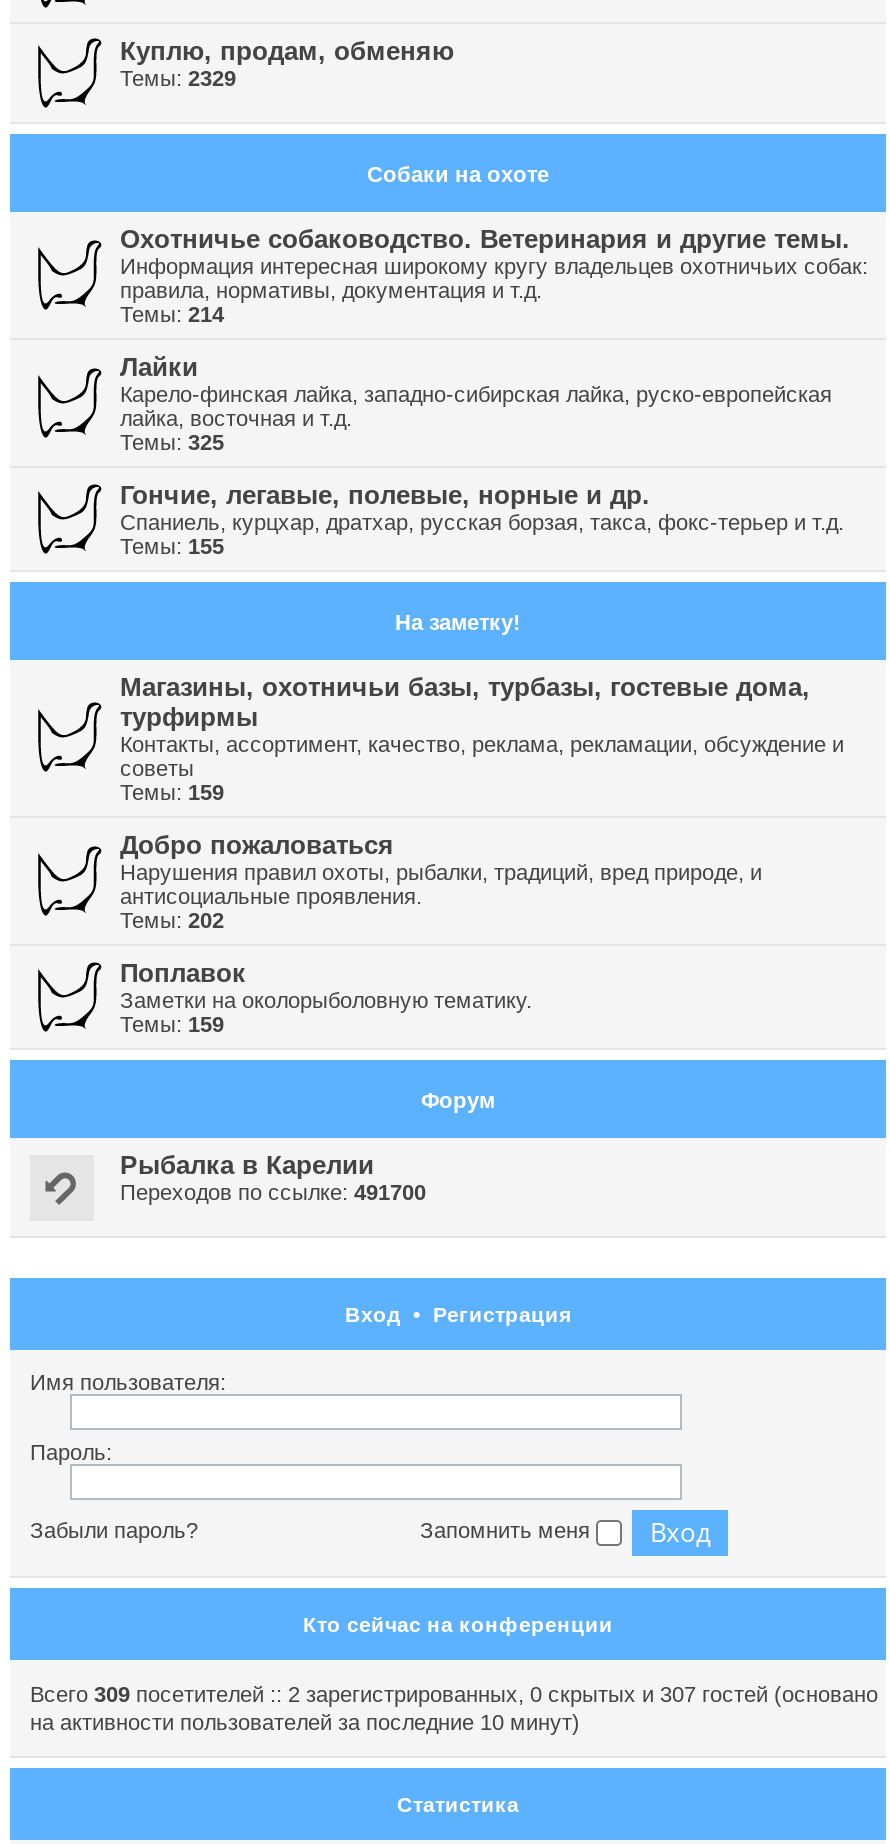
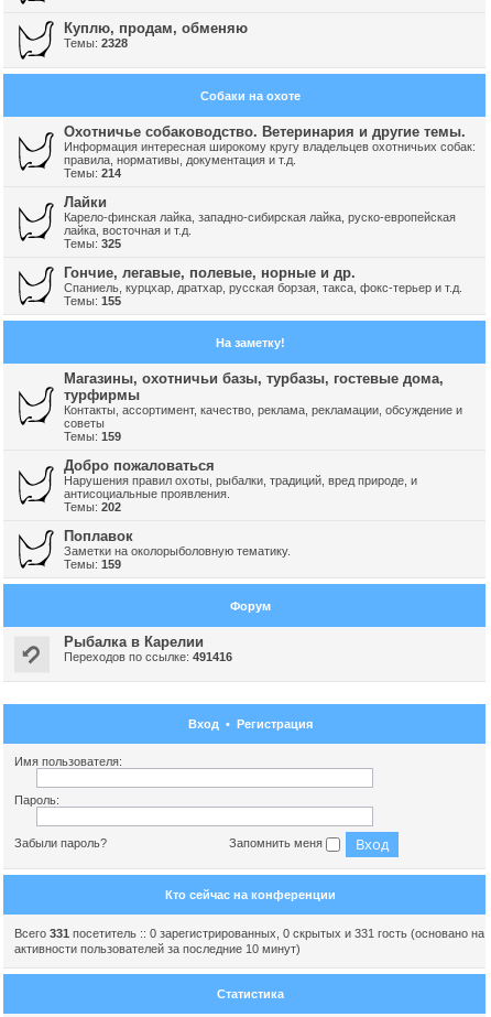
[120,66,236,90] Темы: 2329 -> [64,36,128,50] Темы: 2328
[120,1180,426,1204] Переходов по ссылке: 491700 -> [64,650,232,663] Переходов по ссылке: 491416
[30,1682,878,1734] Всего 309 посетителей :: 2 зарегистрированных, 0 скрытых и 307 гостей (основано | на активности пользователей за последние 10 минут) -> [14,927,484,955] Всего 331 посетитель :: 0 зарегистрированных, 0 скрытых и 331 гость (основано на | активности пользователей за последние 10 минут)

